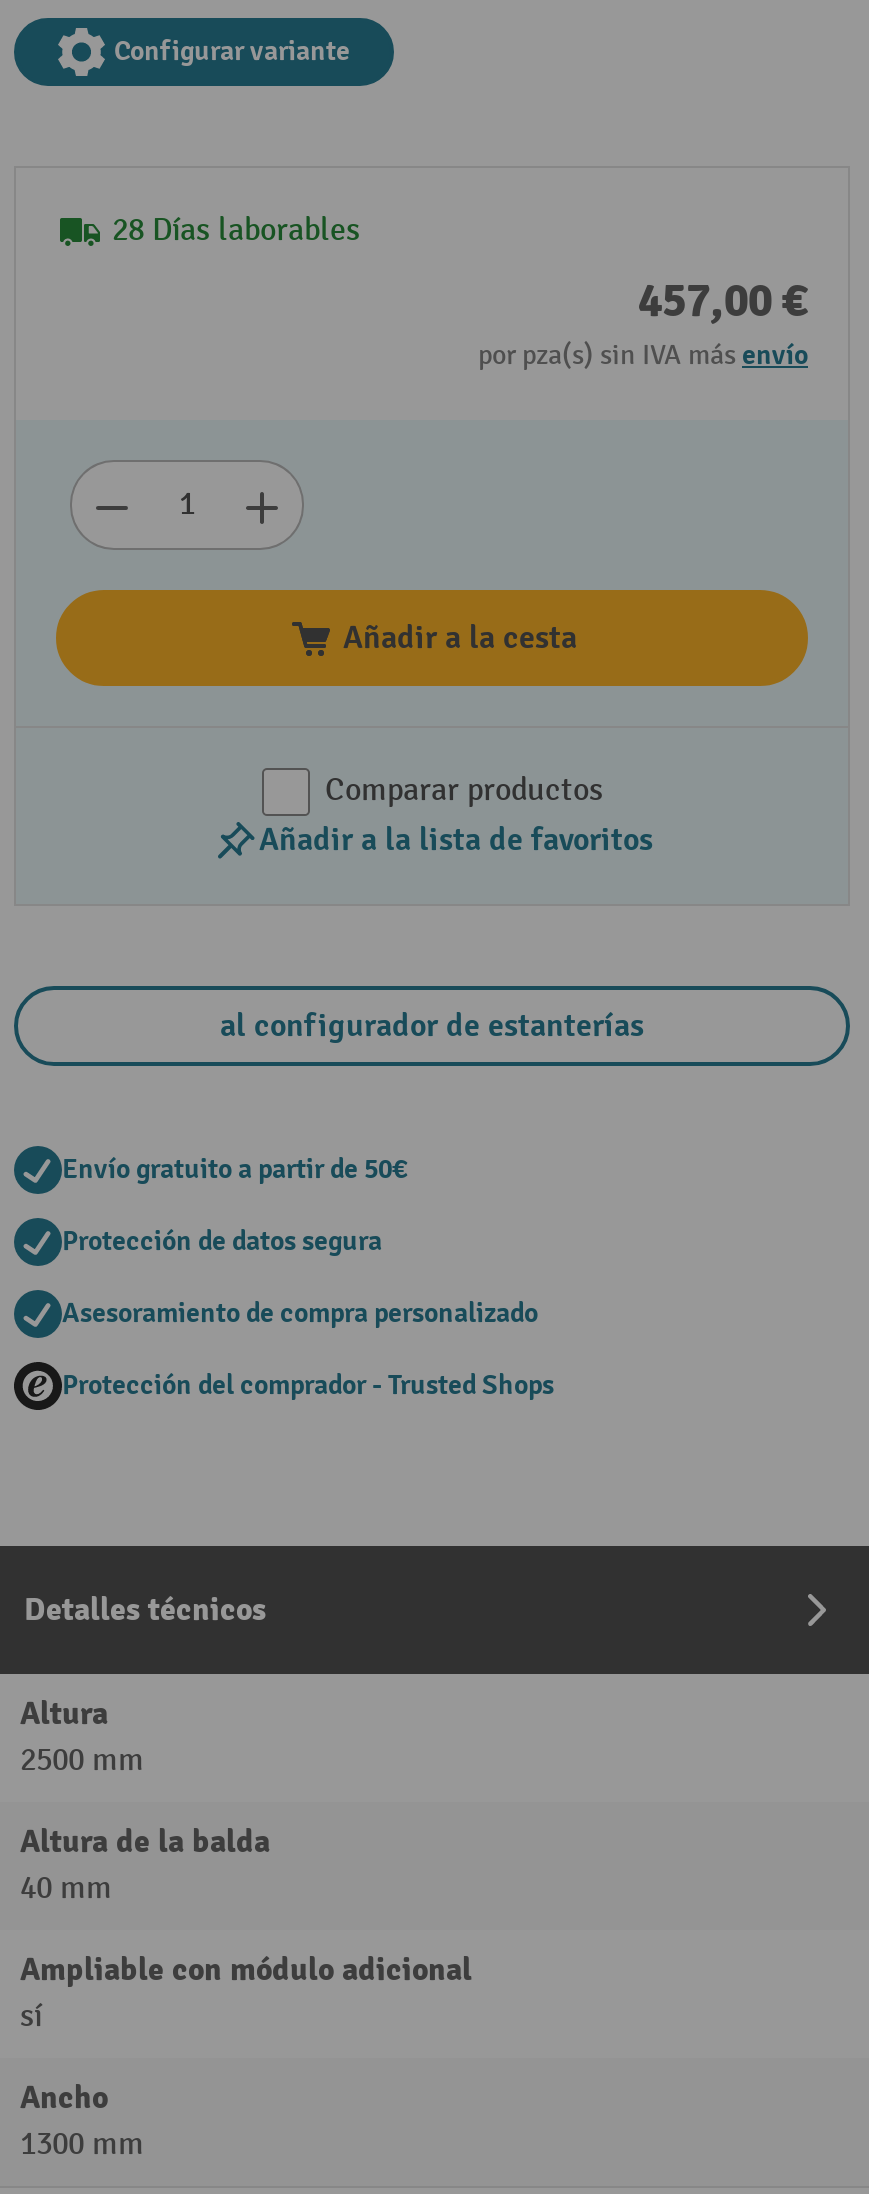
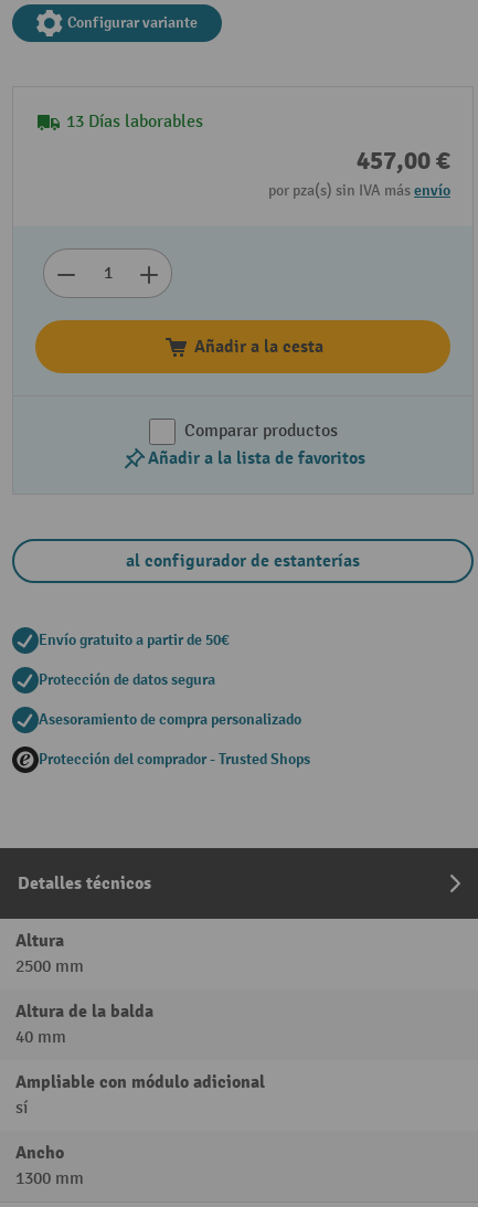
[112,212,360,250] 28 Días laborables -> [66,112,203,133] 13 Días laborables

